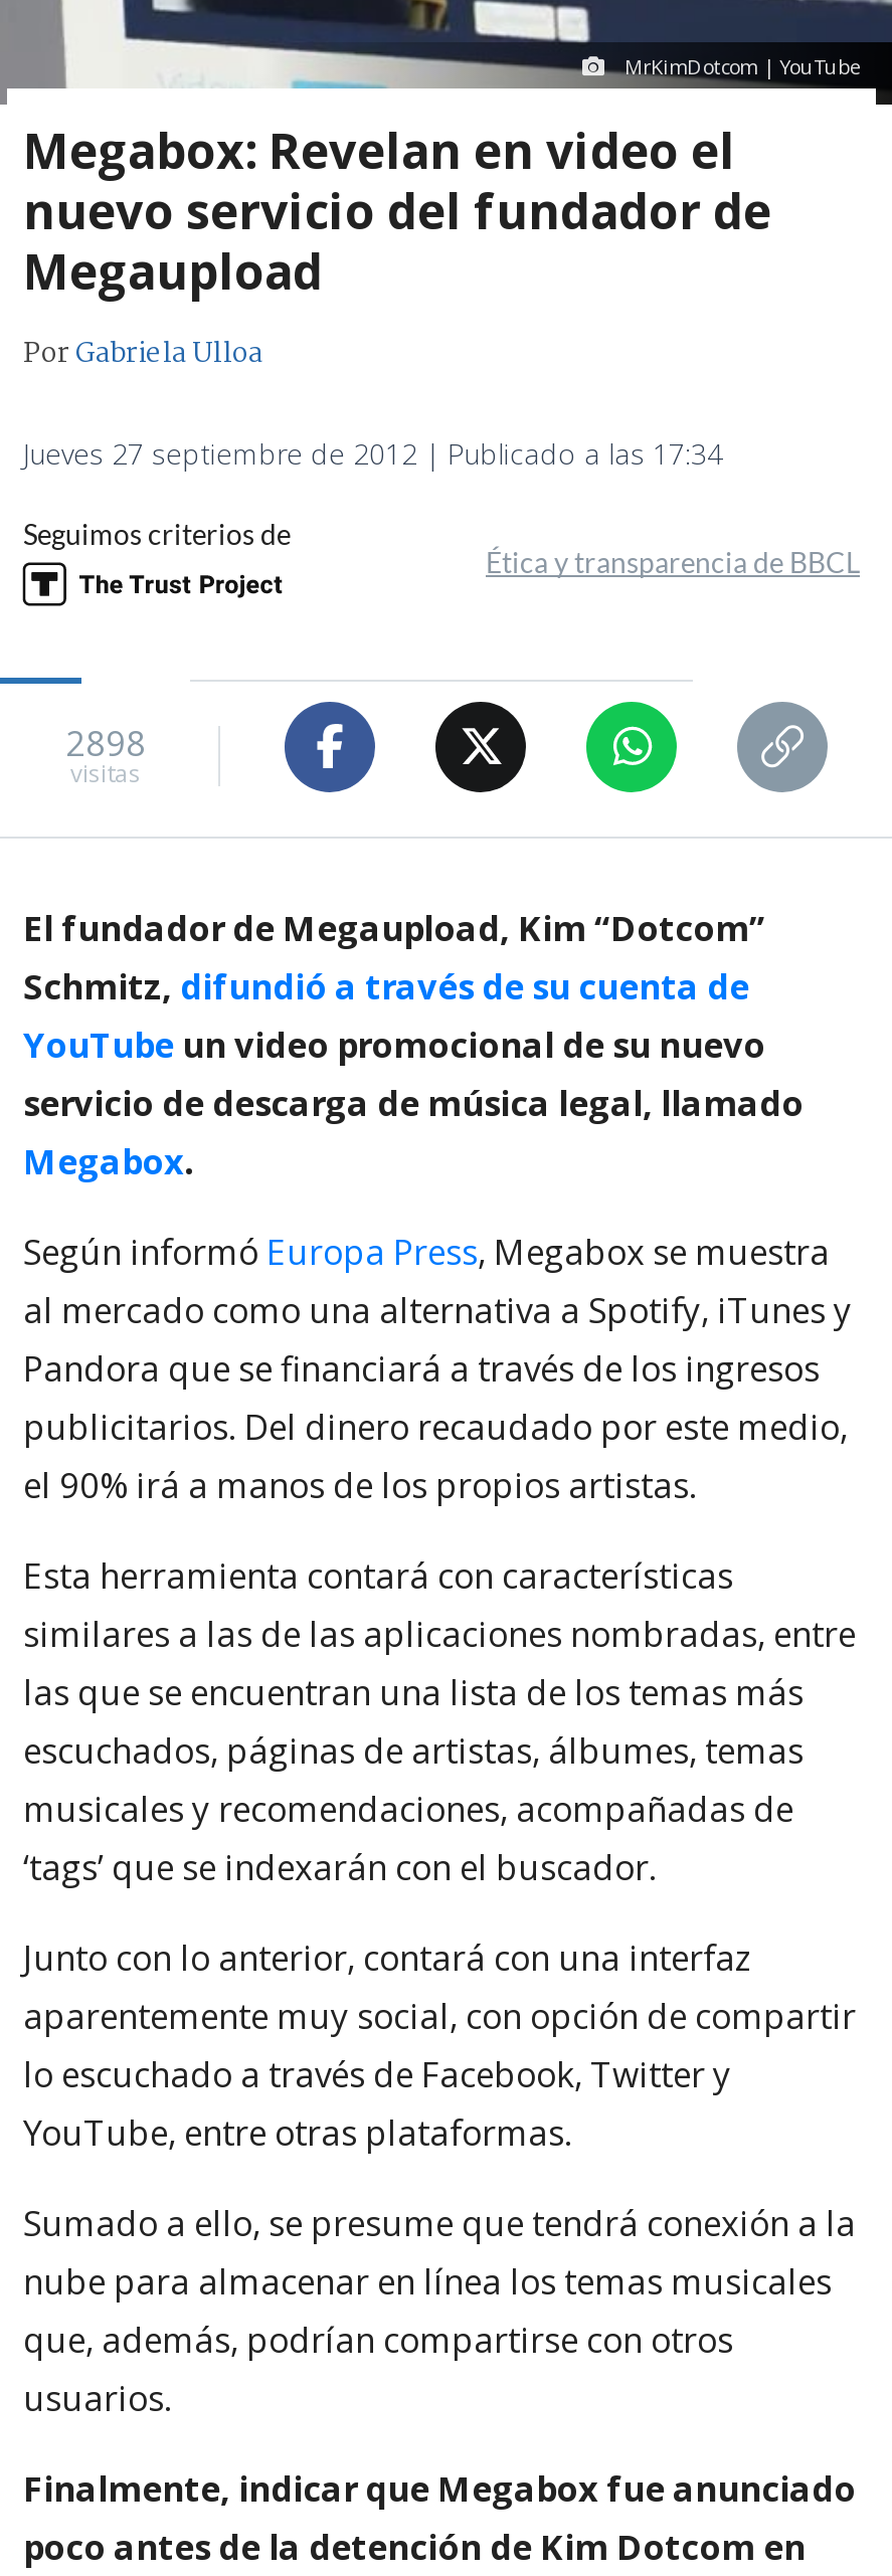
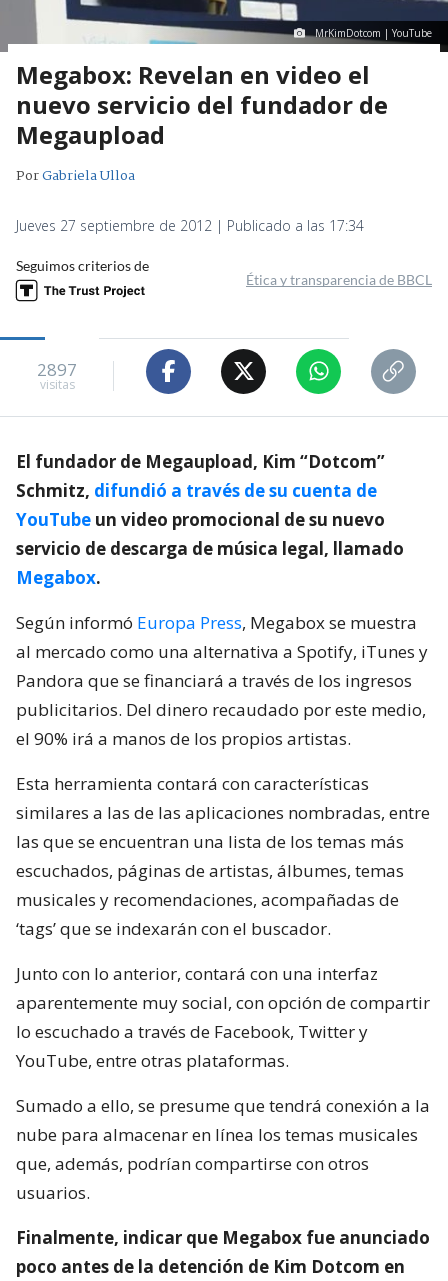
[65,721,146,767] 2898 -> [37,358,77,381] 2897

